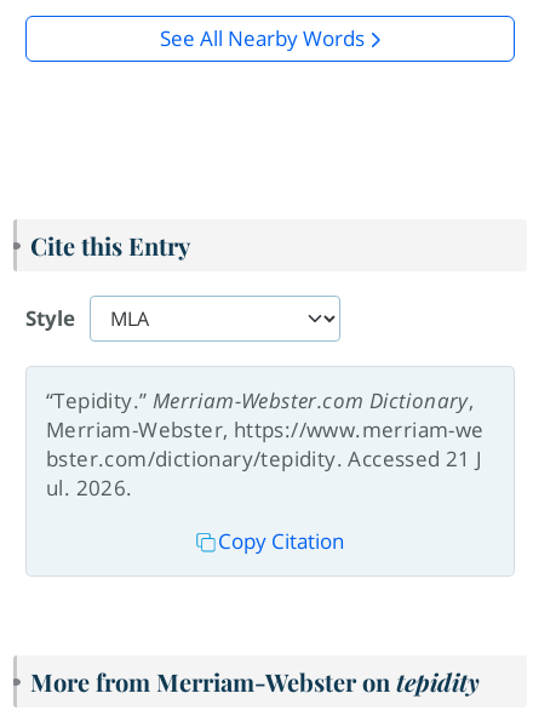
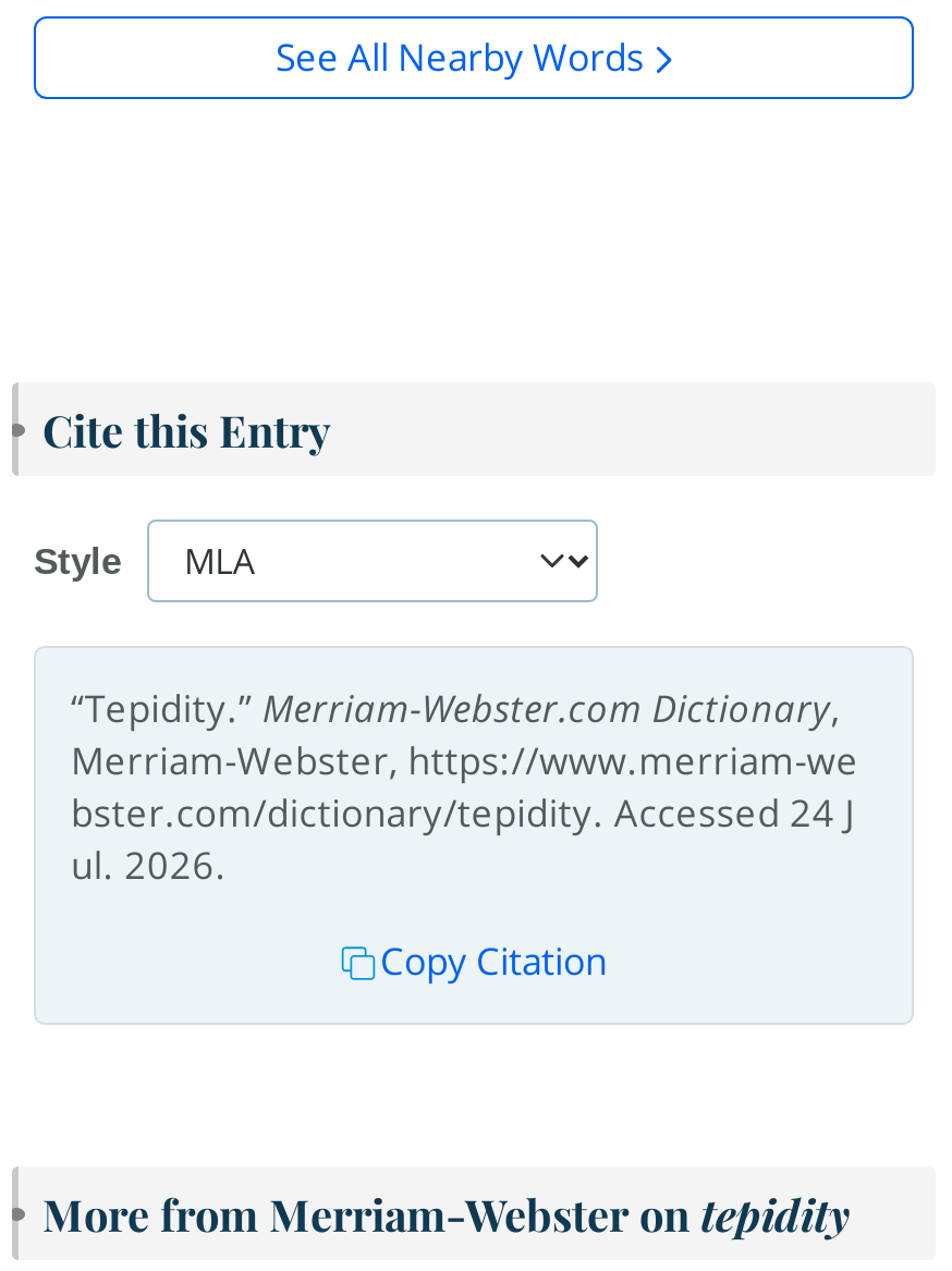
[46,445,483,472] bster.com/dictionary/tepidity. Accessed 21 J -> [71,787,856,838] bster.com/dictionary/tepidity. Accessed 24 J

